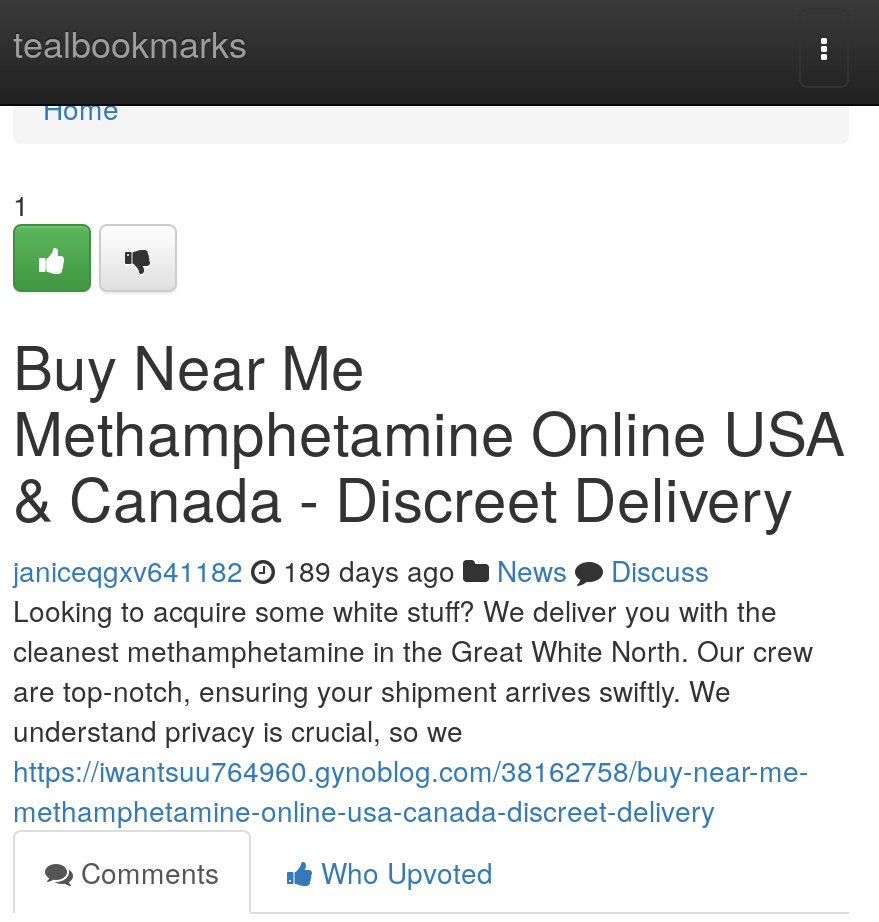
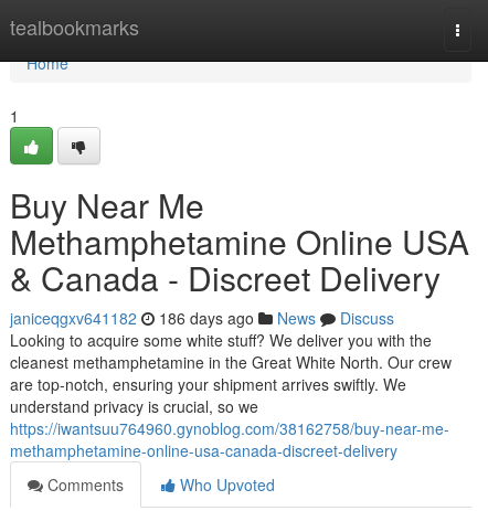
[13,550,709,590] janiceqgxv641182 189 days ago News Discuss -> [10,307,394,329] janiceqgxv641182 186 days ago News Discuss

